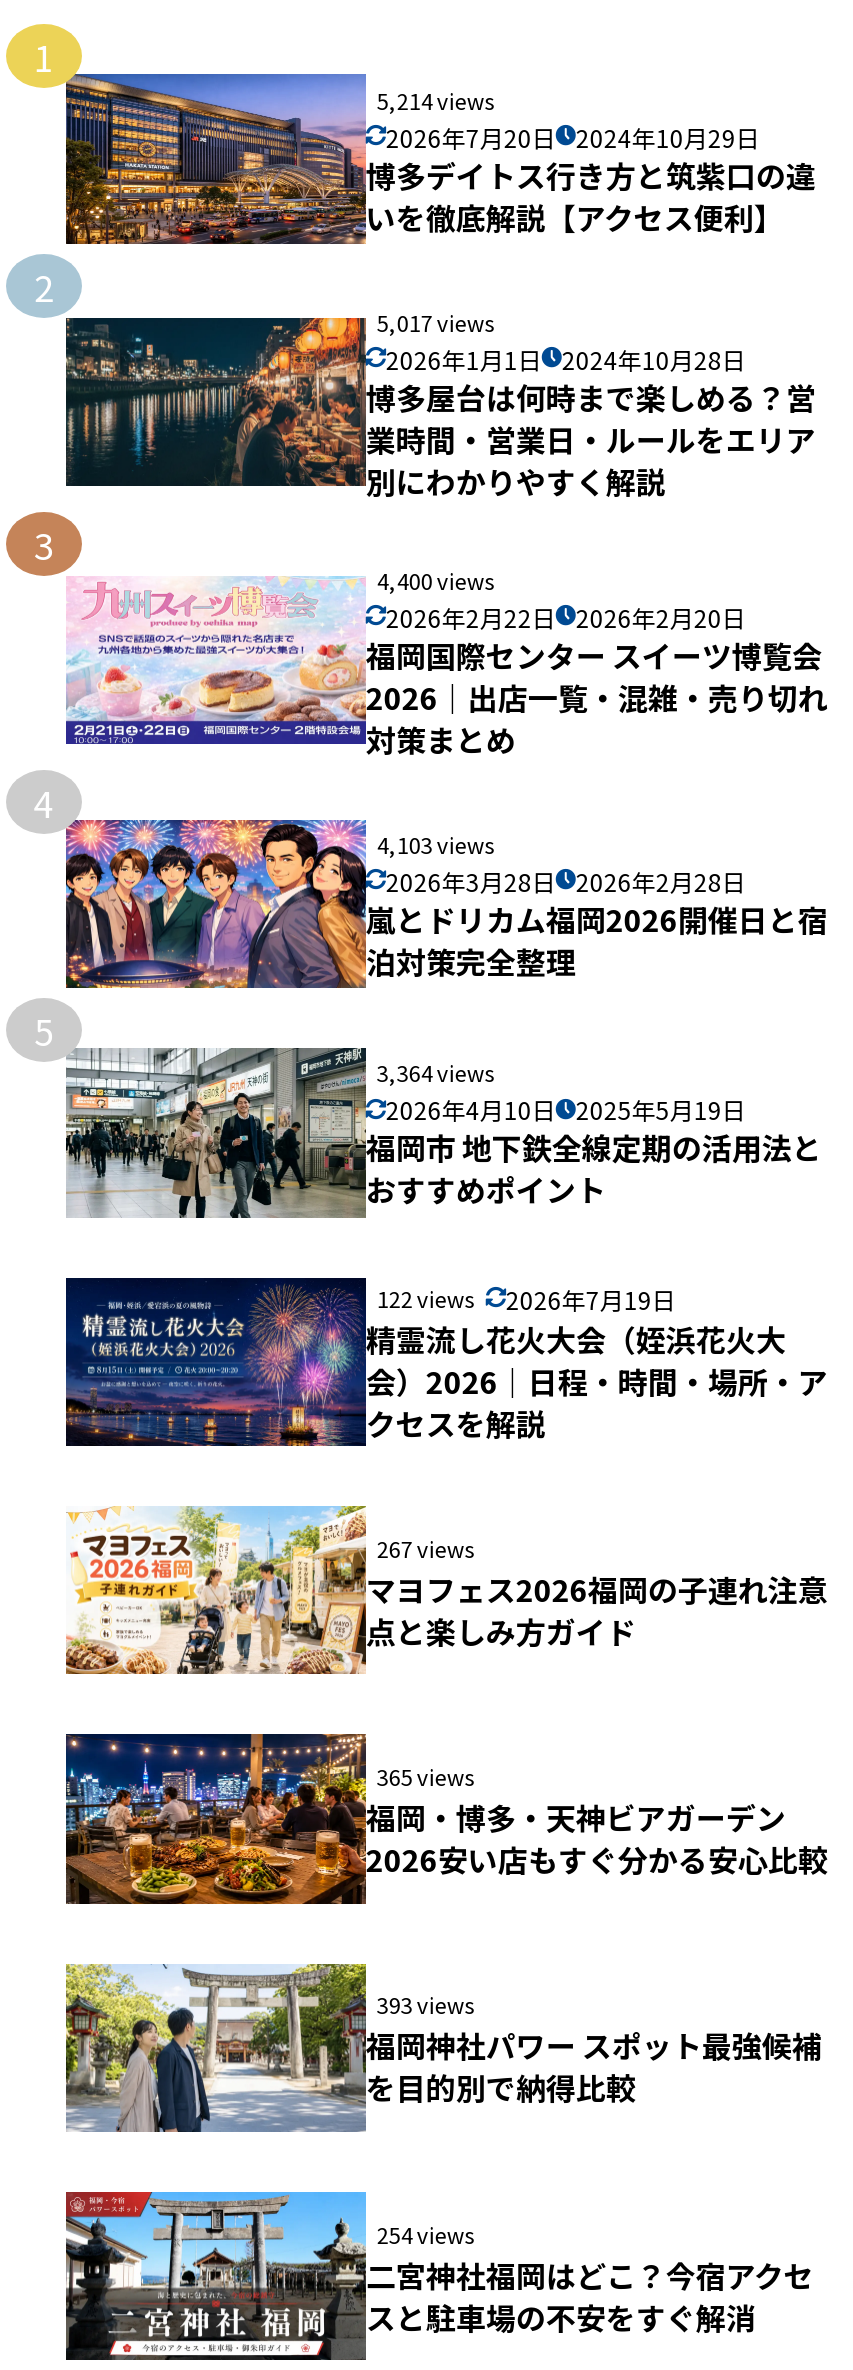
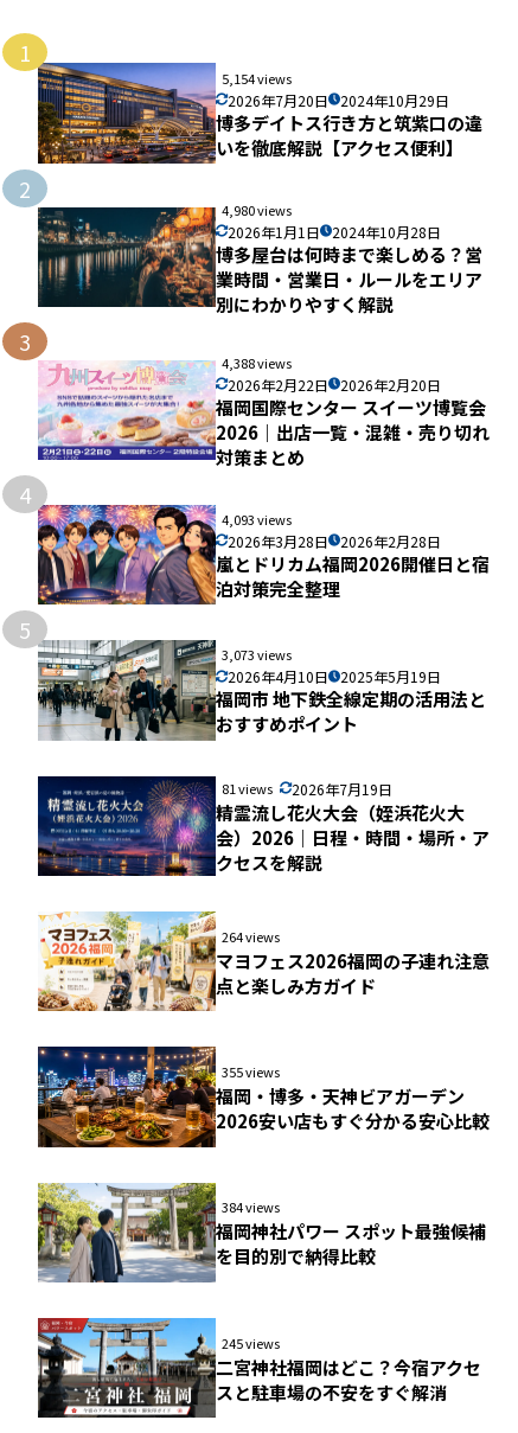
[377,83,495,115] 5,214 views -> [222,68,292,87] 5,154 views
[377,306,495,338] 5,017 views -> [222,200,292,219] 4,980 views
[377,564,495,596] 4,400 views -> [222,353,292,372] 4,388 views
[377,828,495,860] 4,103 views -> [222,510,292,529] 4,093 views
[377,1057,495,1089] 3,364 views -> [222,645,292,664] 3,073 views
[377,1281,676,1315] 122 views 2026年7月19日 -> [222,778,392,799] 81 views 2026年7月19日
[377,1531,475,1563] 267 views -> [222,926,280,945] 264 views
[377,1760,475,1792] 365 views -> [222,1062,280,1081] 355 views
[377,1989,475,2021] 393 views -> [222,1197,280,1216] 384 views
[377,2217,475,2249] 254 views -> [222,1333,280,1352] 245 views

